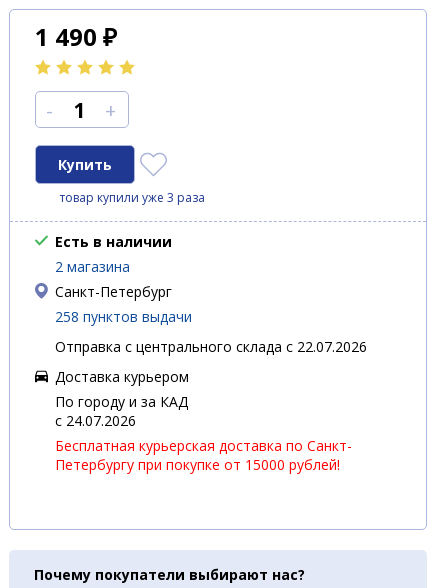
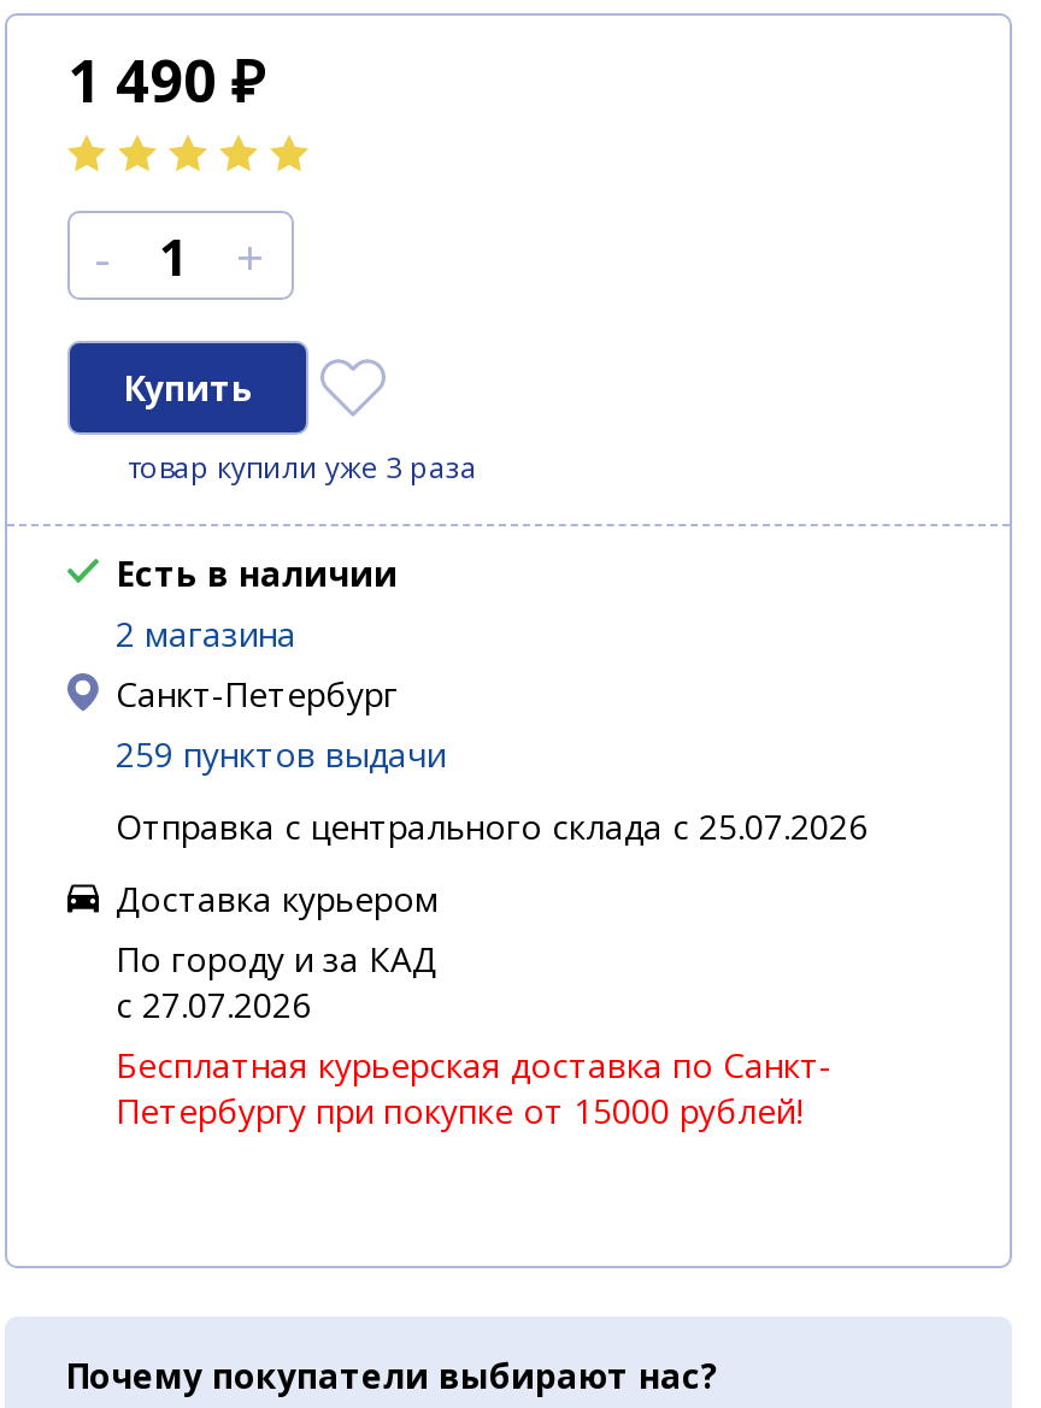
[55,307,192,326] 258 пунктов выдачи -> [116,731,446,777] 259 пунктов выдачи
[55,337,367,356] Отправка с центрального склада с 22.07.2026 -> [116,803,867,849] Отправка с центрального склада с 25.07.2026
[55,411,136,430] c 24.07.2026 -> [116,982,311,1027] c 27.07.2026

